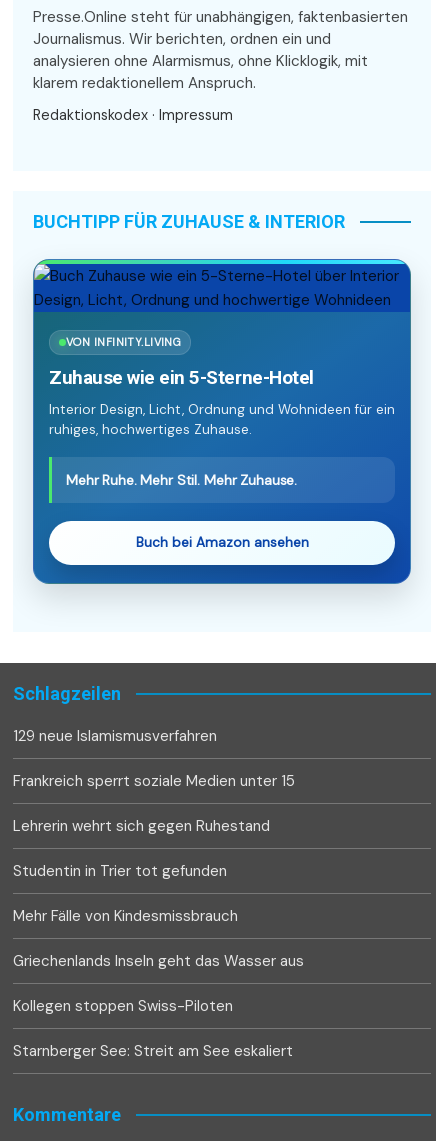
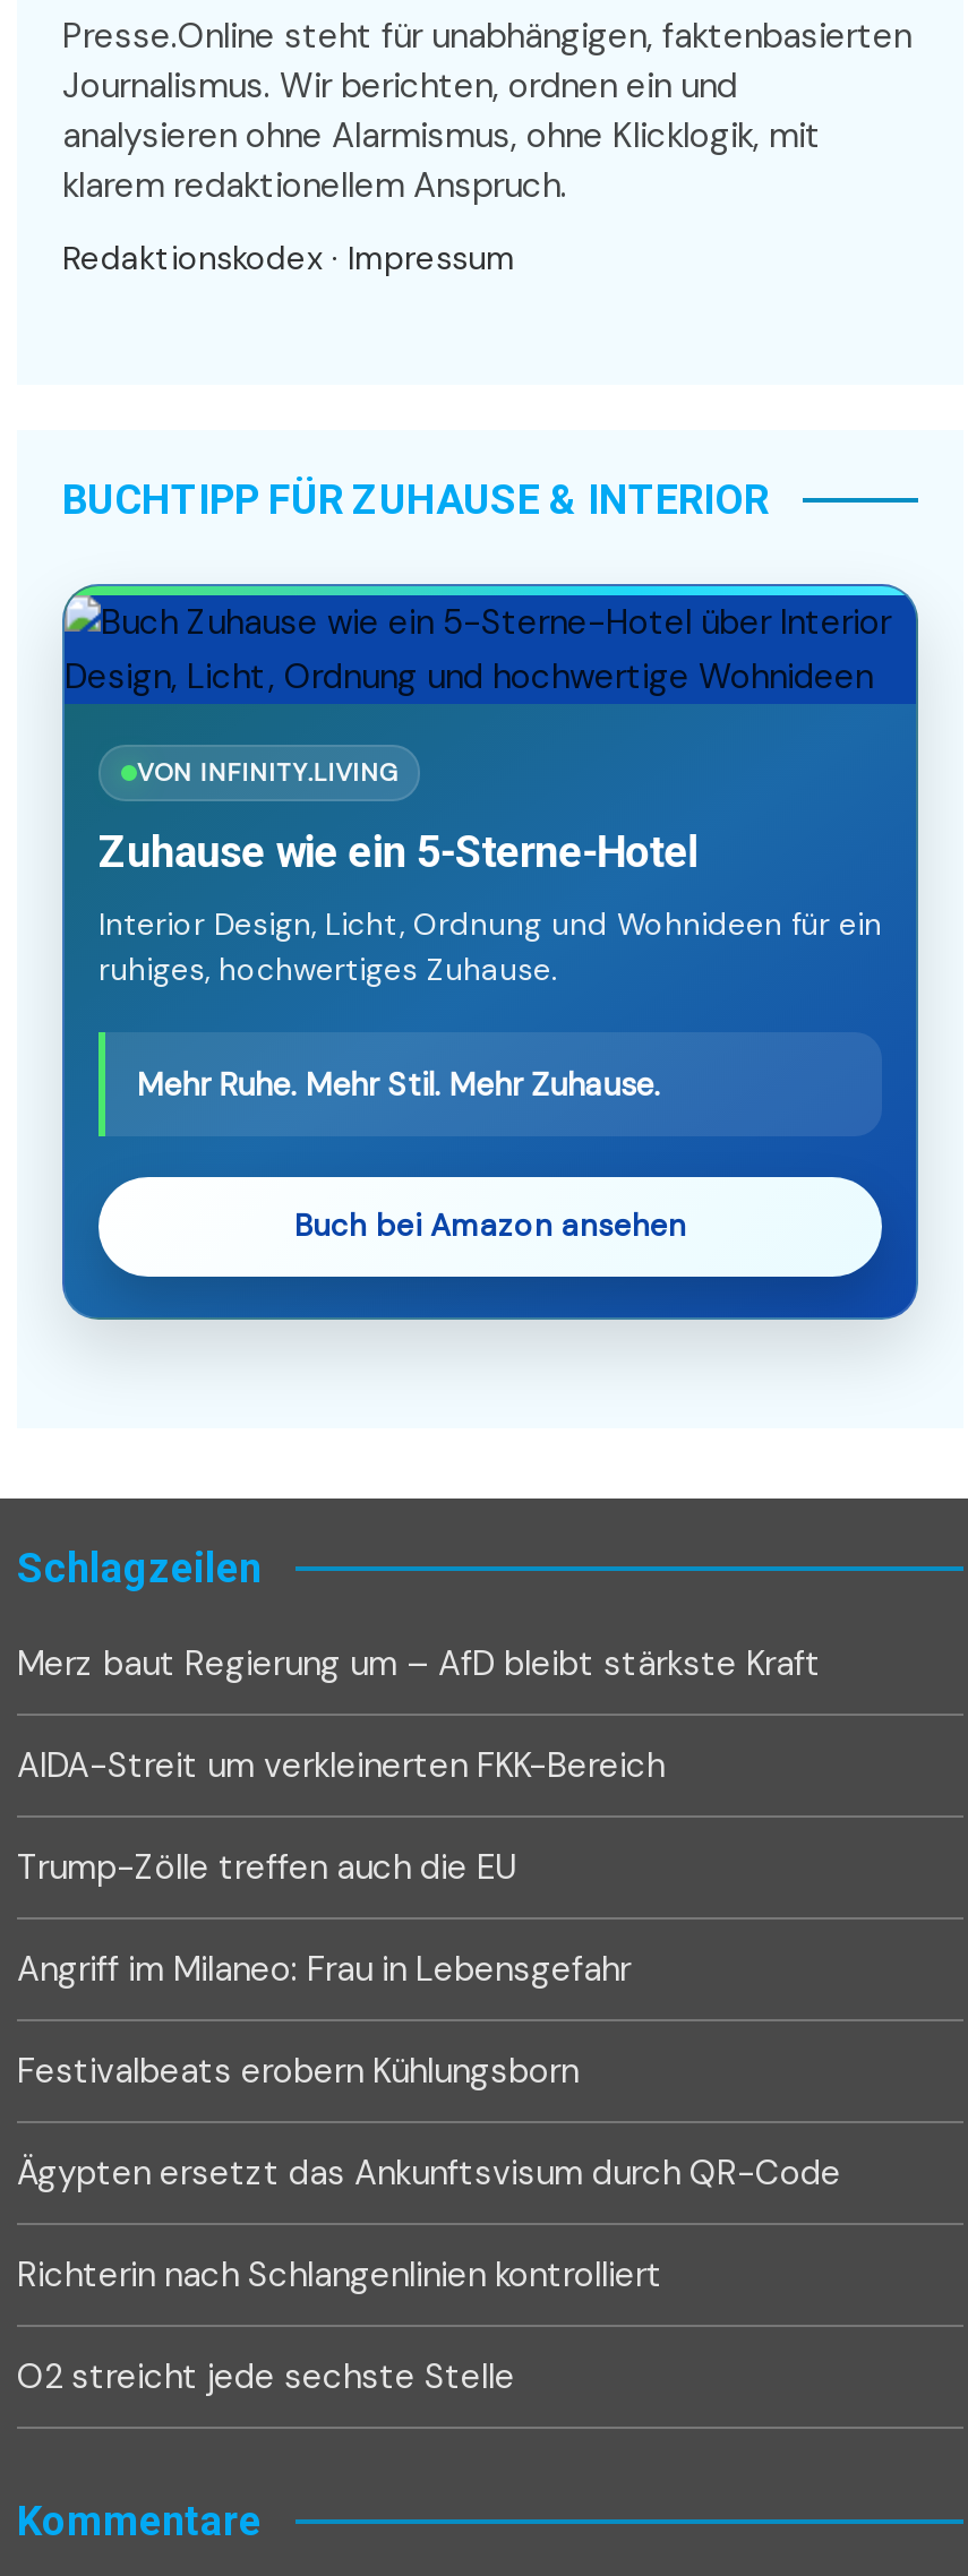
[13,726,217,746] 129 neue Islamismusverfahren -> [17,1640,821,1685] Merz baut Regierung um – AfD bleibt stärkste Kraft
[13,771,295,791] Frankreich sperrt soziale Medien unter 15 -> [17,1742,665,1787] AIDA-Streit um verkleinerten FKK-Bereich
[13,816,270,836] Lehrerin wehrt sich gegen Ruhestand -> [17,1844,517,1889] Trump-Zölle treffen auch die EU
[13,861,227,881] Studentin in Trier tot gefunden -> [17,1946,631,1991] Angriff im Milaneo: Frau in Lebensgefahr
[13,906,238,926] Mehr Fälle von Kindesmissbrauch -> [17,2048,579,2093] Festivalbeats erobern Kühlungsborn
[13,951,304,971] Griechenlands Inseln geht das Wasser aus -> [17,2150,841,2195] Ägypten ersetzt das Ankunftsvisum durch QR-Code
[13,996,233,1016] Kollegen stoppen Swiss-Piloten -> [17,2251,662,2297] Richterin nach Schlangenlinien kontrolliert
[13,1041,293,1061] Starnberger See: Streit am See eskaliert -> [17,2353,515,2399] O2 streicht jede sechste Stelle

